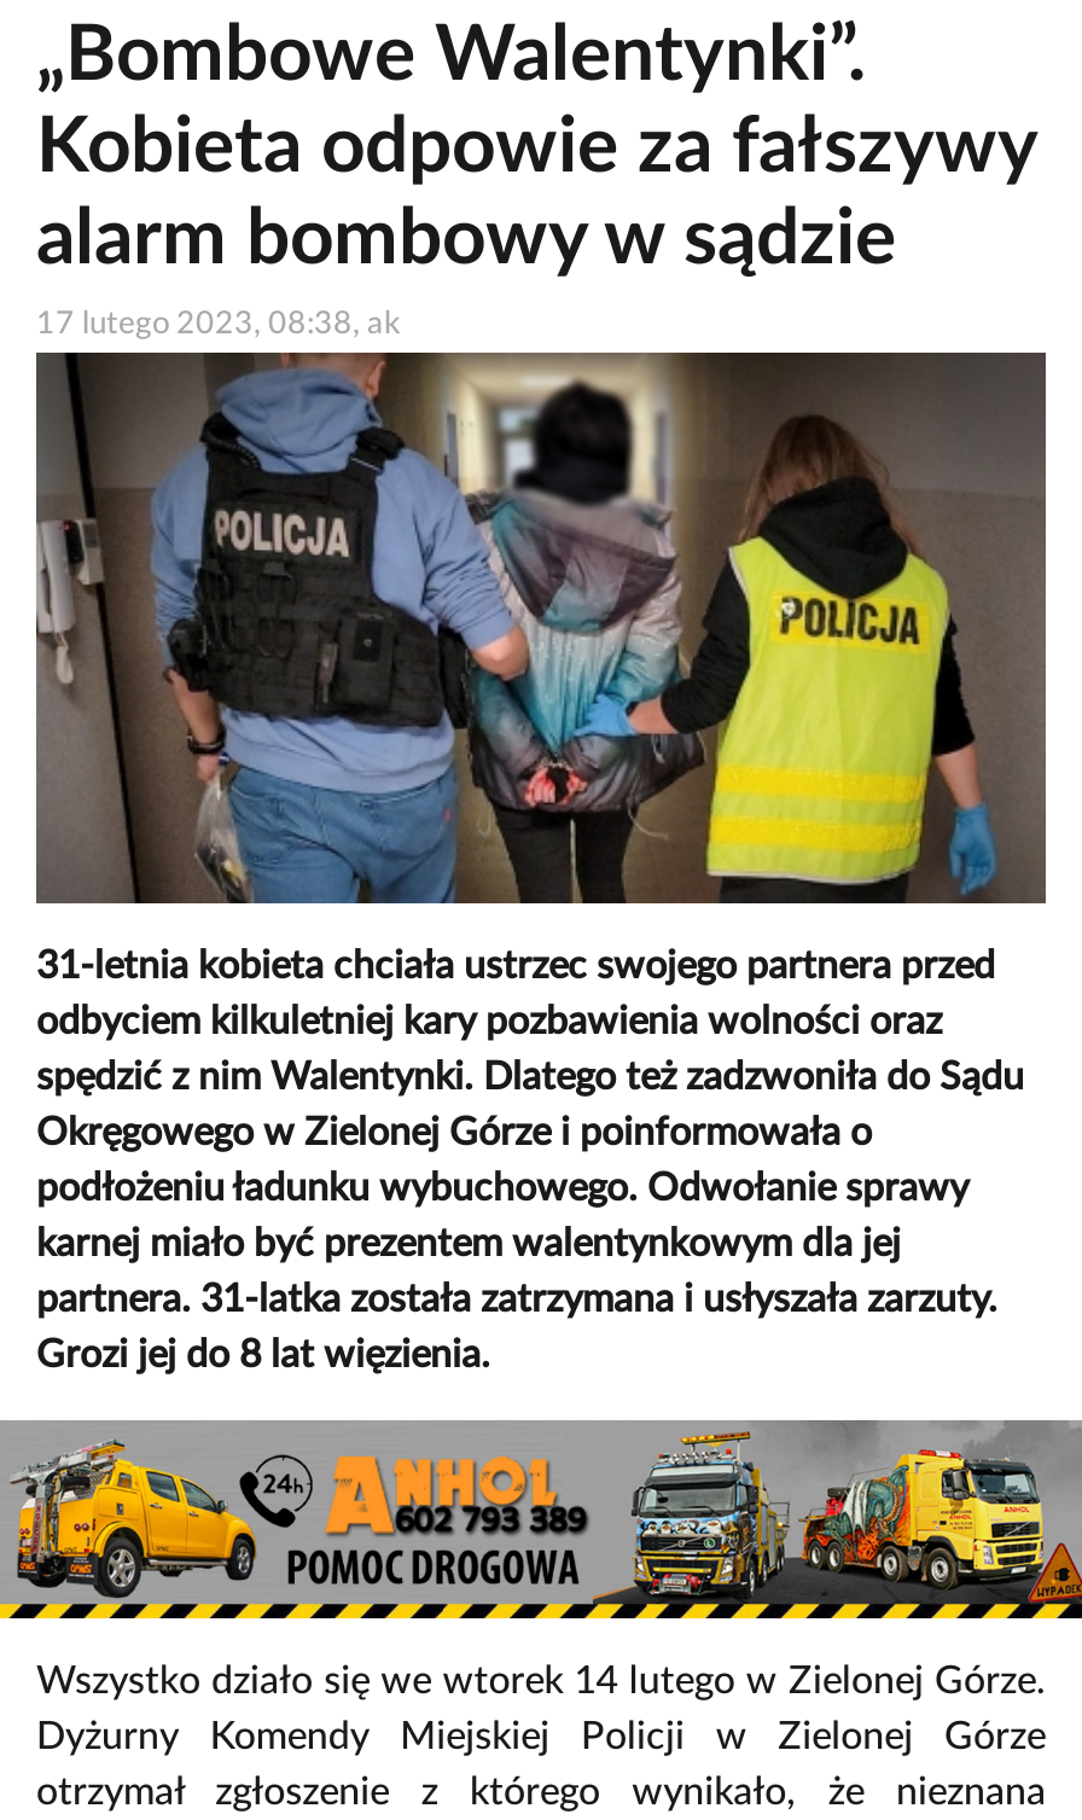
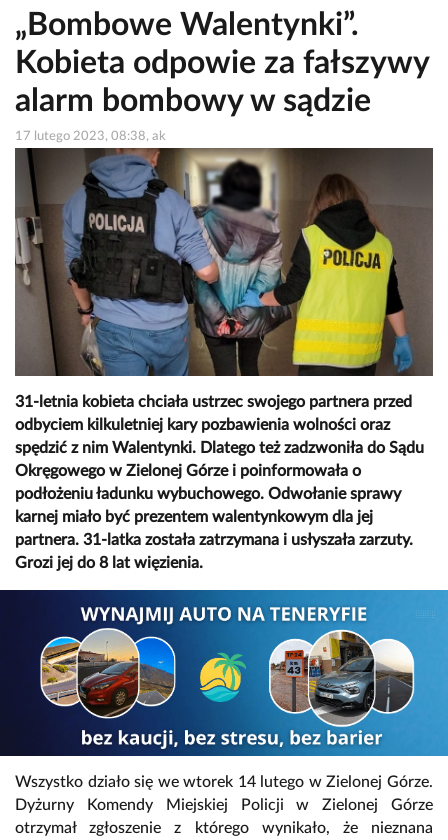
[7,1420,1075,1623] [image] -> [3,589,445,757] [image]

